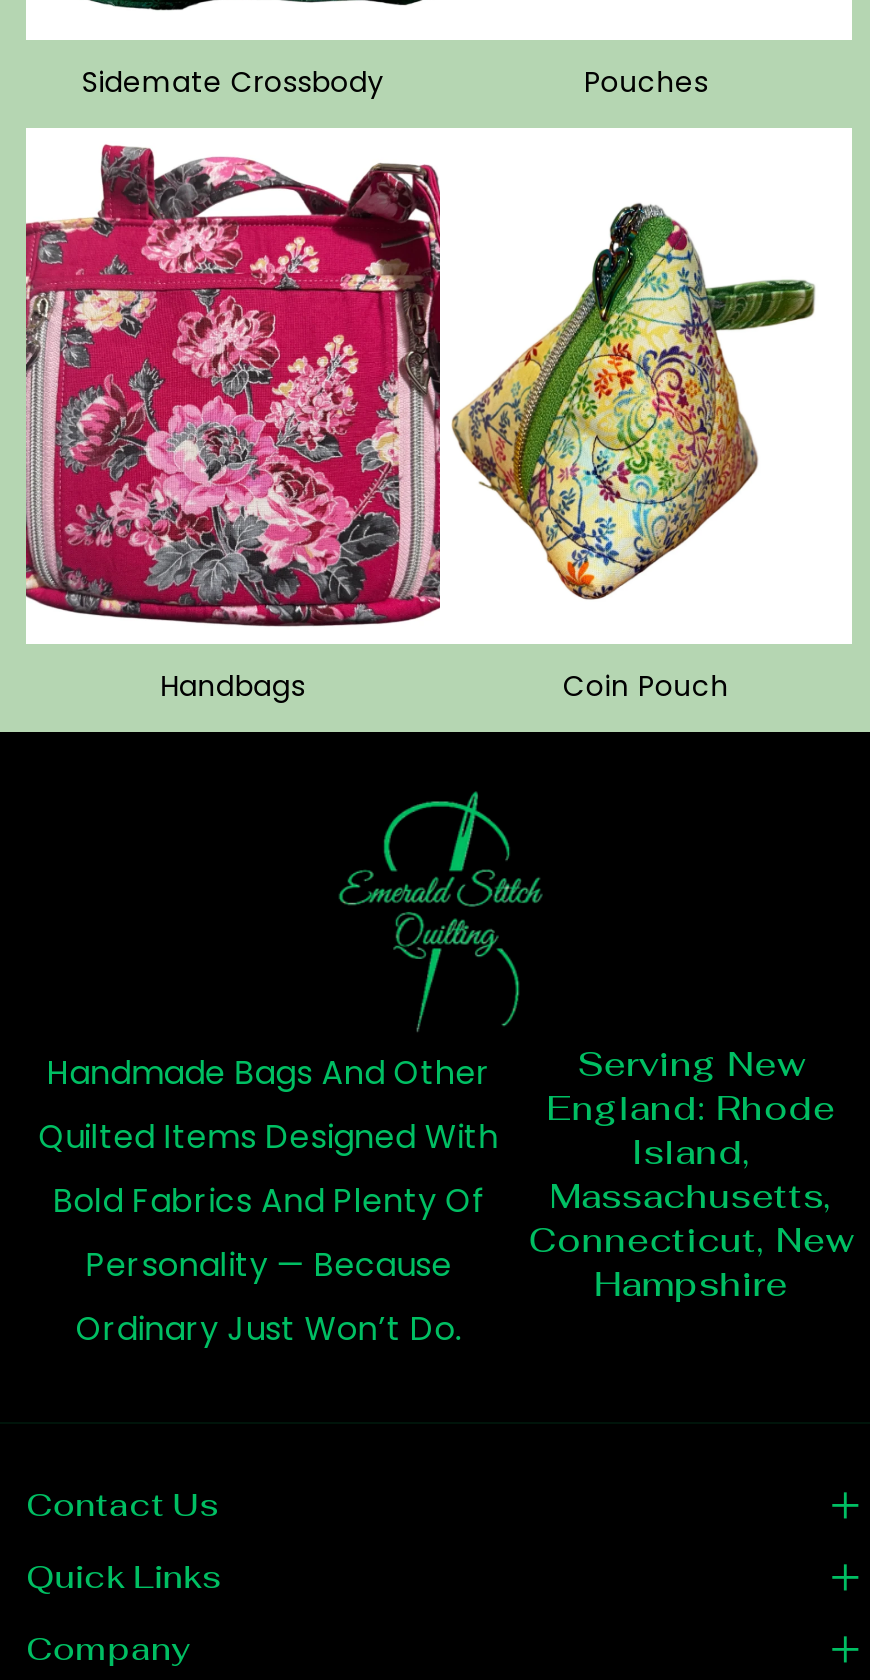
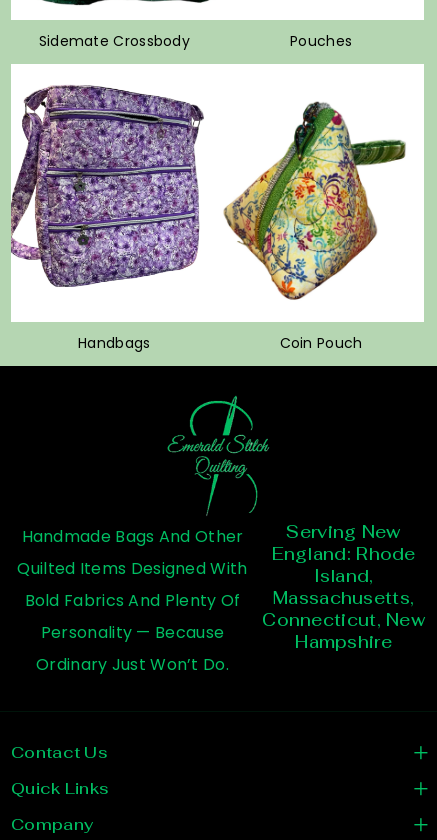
[24,142,442,628] [image] -> [11,73,218,313] [image]

